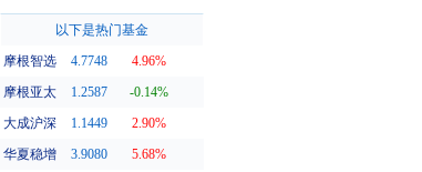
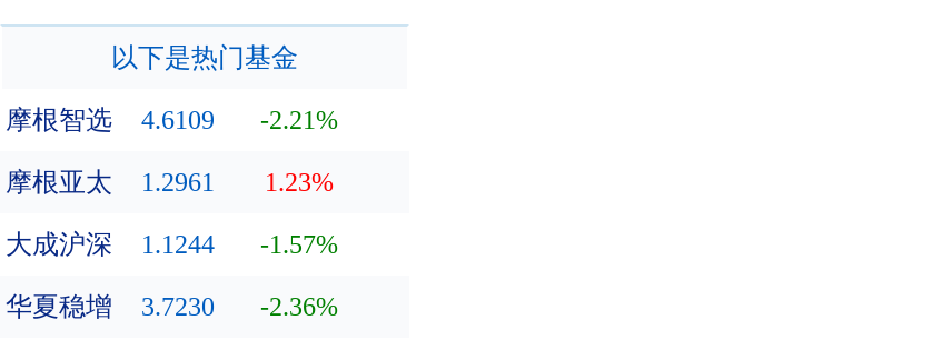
[70,53,107,69] 4.7748 -> [141,104,215,136] 4.6109
[132,53,166,69] 4.96% -> [260,104,338,136] -2.21%
[70,84,107,100] 1.2587 -> [141,167,215,198] 1.2961
[130,84,168,100] -0.14% -> [265,167,334,198] 1.23%
[70,115,107,131] 1.1449 -> [141,229,215,260] 1.1244
[132,115,166,131] 2.90% -> [260,229,338,260] -1.57%
[70,146,107,162] 3.9080 -> [141,291,215,322] 3.7230
[132,146,166,162] 5.68% -> [260,291,338,322] -2.36%

